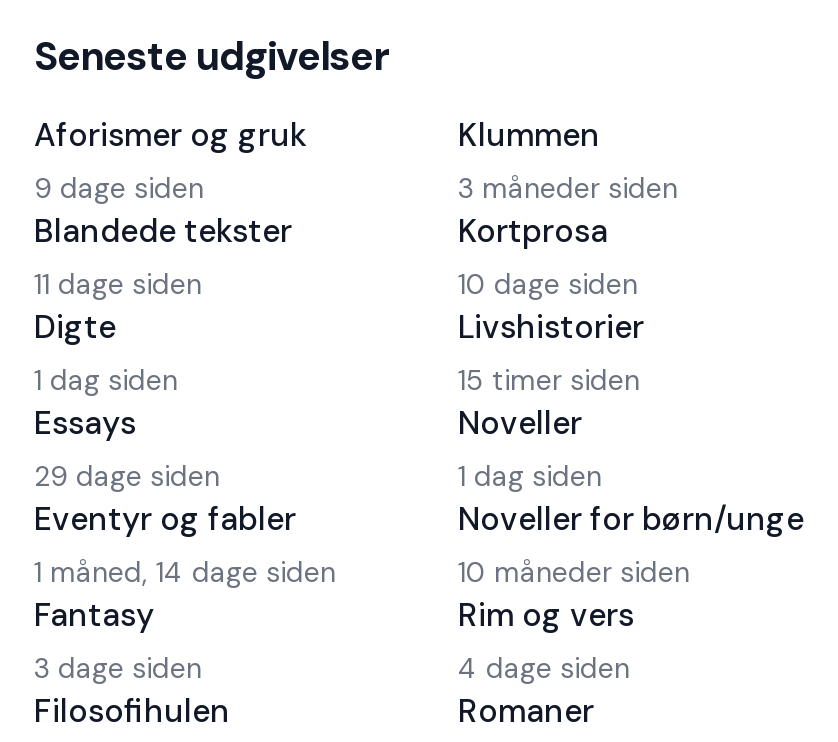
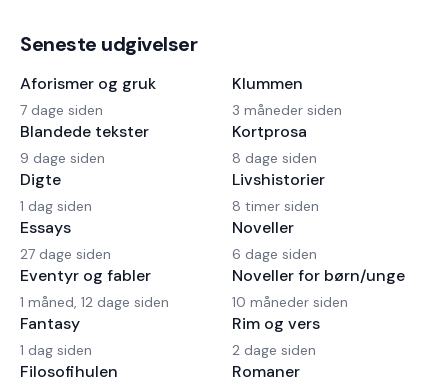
[34,170,204,206] 9 dage siden -> [20,101,103,119] 7 dage siden
[34,266,202,302] 11 dage siden -> [20,149,105,167] 9 dage siden
[458,266,638,302] 10 dage siden -> [232,149,317,167] 8 dage siden
[458,362,640,398] 15 timer siden -> [232,197,319,215] 8 timer siden
[34,458,220,494] 29 dage siden -> [20,245,111,263] 27 dage siden
[458,458,602,494] 1 dag siden -> [232,245,317,263] 6 dage siden
[34,554,336,590] 1 måned, 14 dage siden -> [20,293,169,311] 1 måned, 12 dage siden
[34,650,202,686] 3 dage siden -> [20,341,92,359] 1 dag siden
[458,650,630,686] 4 dage siden -> [232,341,316,359] 2 dage siden

